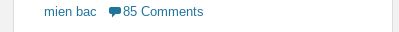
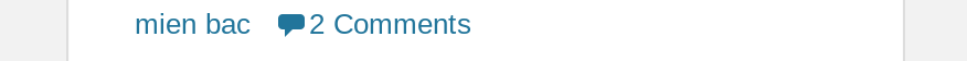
[123,4,204,19] 85 Comments -> [309,9,472,42] 2 Comments

